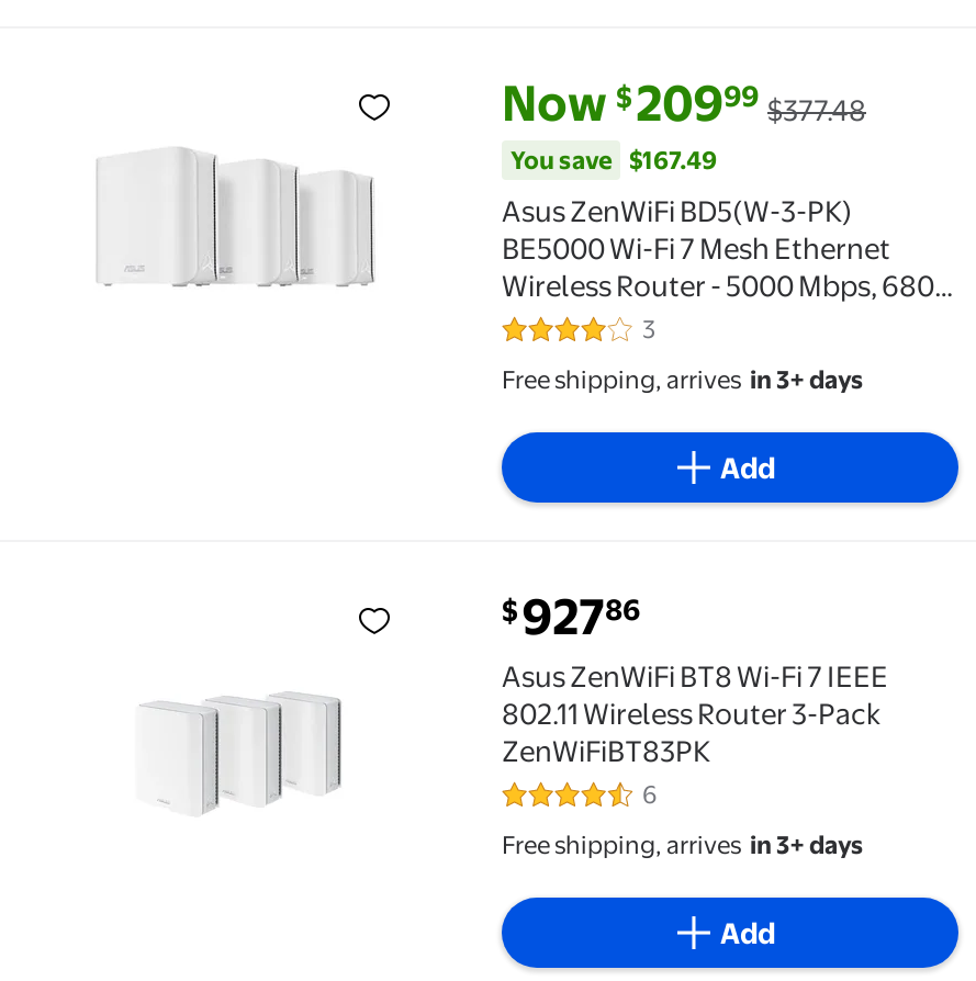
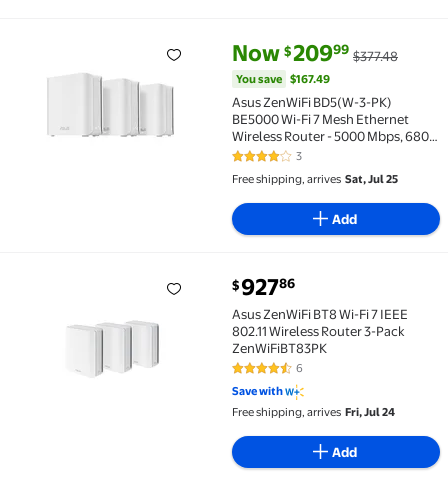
[502,365,864,395] Free shipping, arrives in 3+ days -> [232,172,398,186] Free shipping, arrives Sat, Jul 25
[502,830,864,861] Free shipping, arrives in 3+ days -> [232,384,395,419] Save with | Free shipping, arrives Fri, Jul 24

